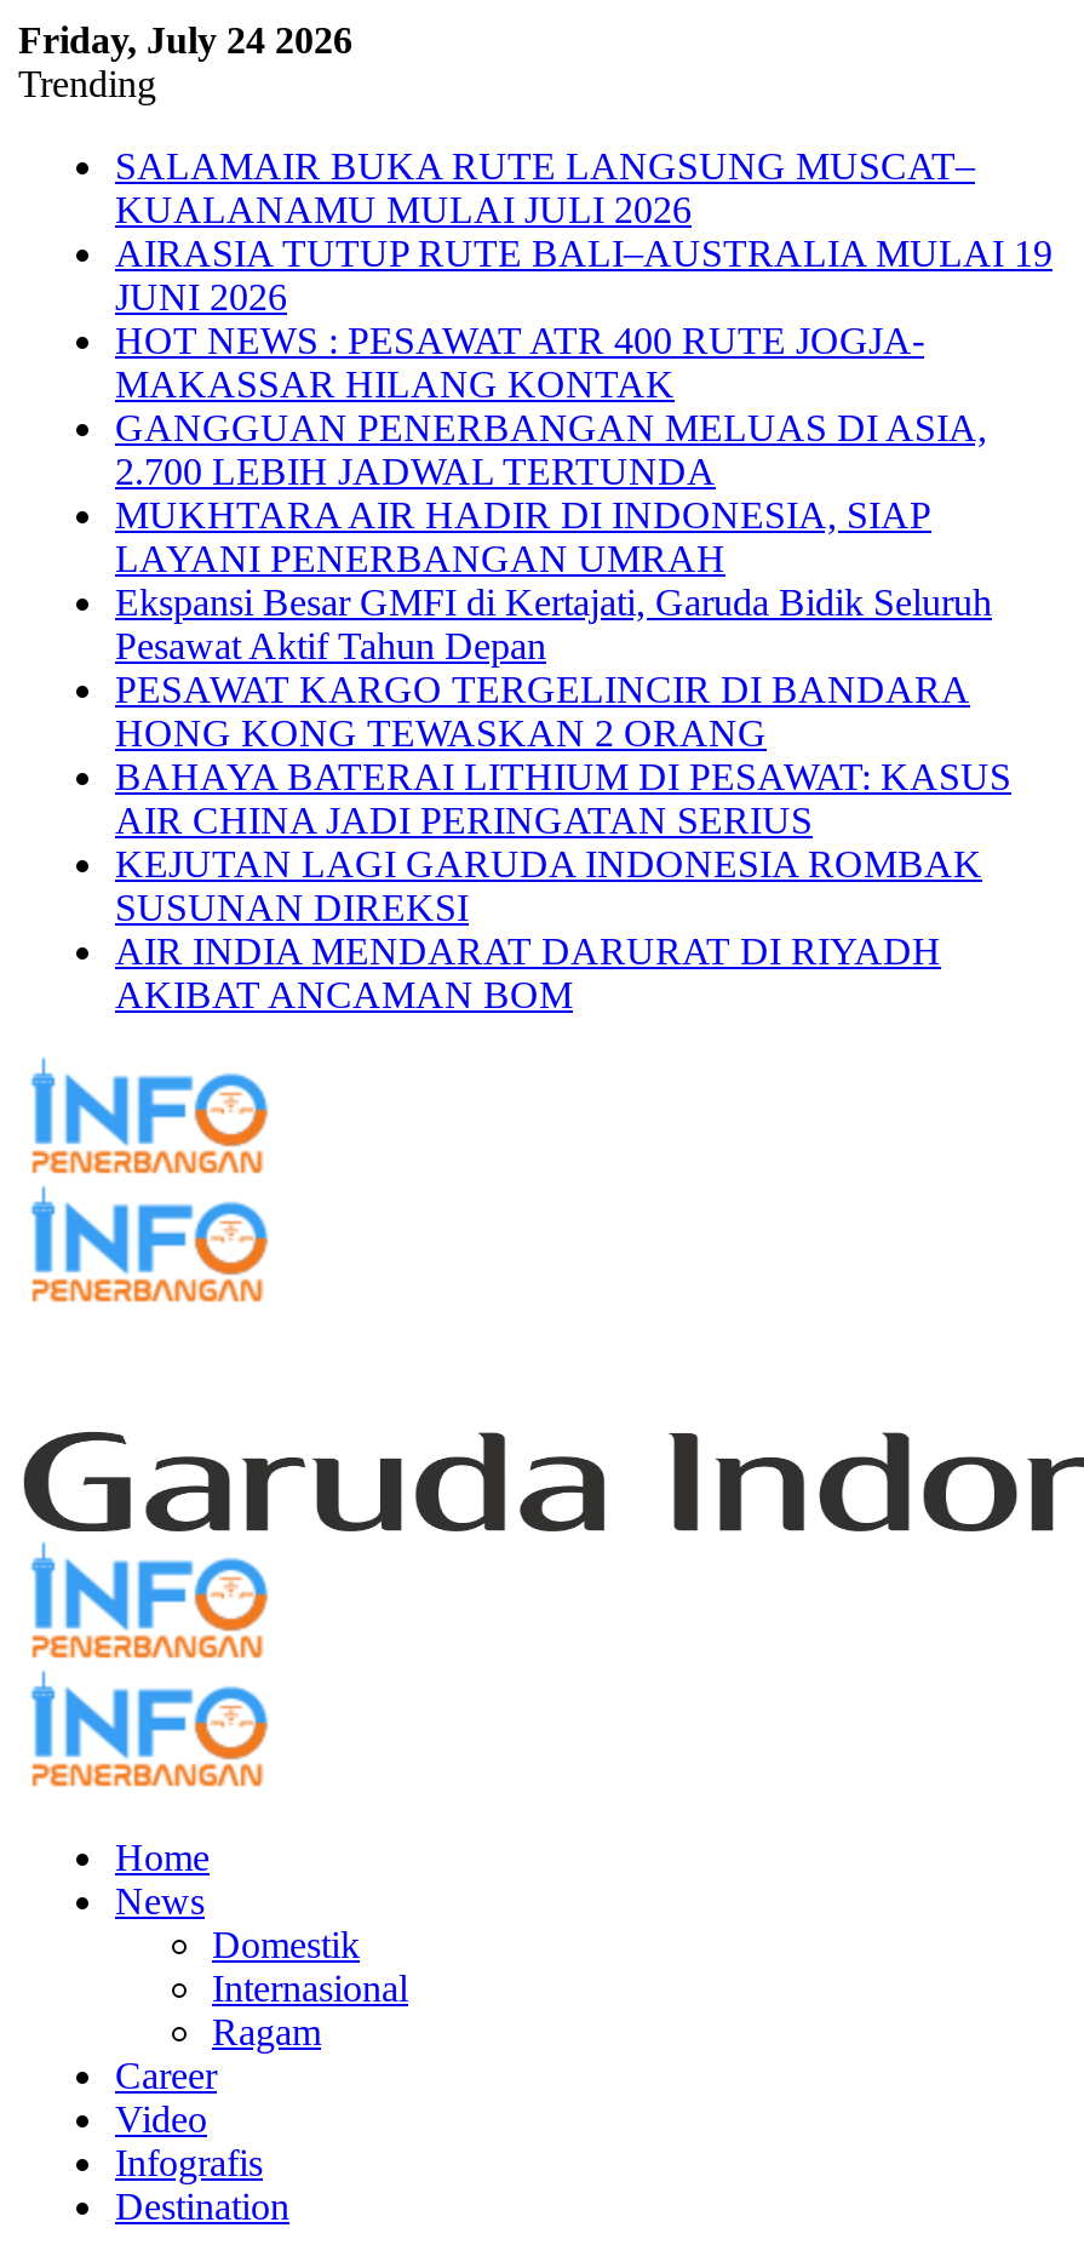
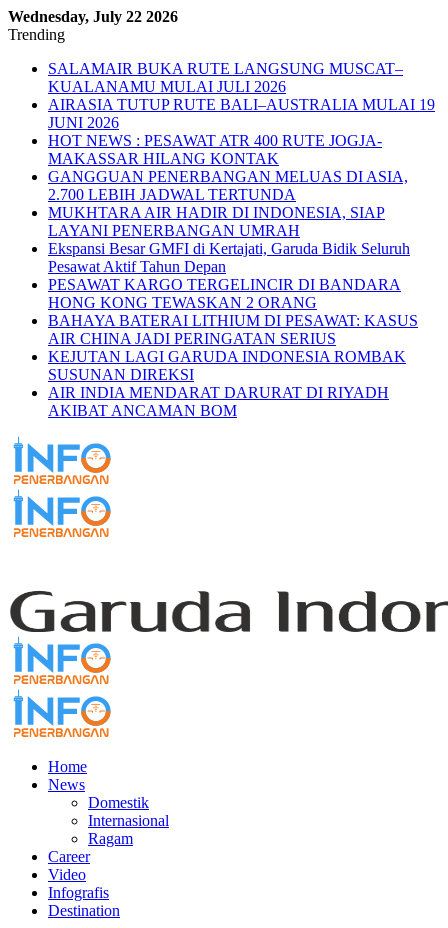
[18,19,352,61] Friday, July 24 2026 -> [8,8,178,25] Wednesday, July 22 2026

